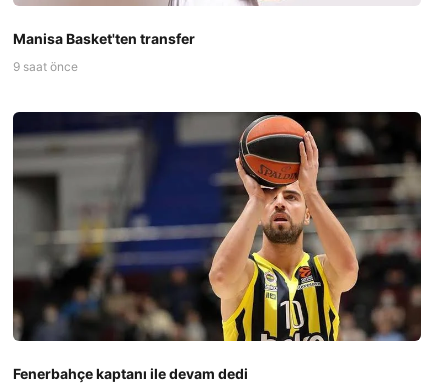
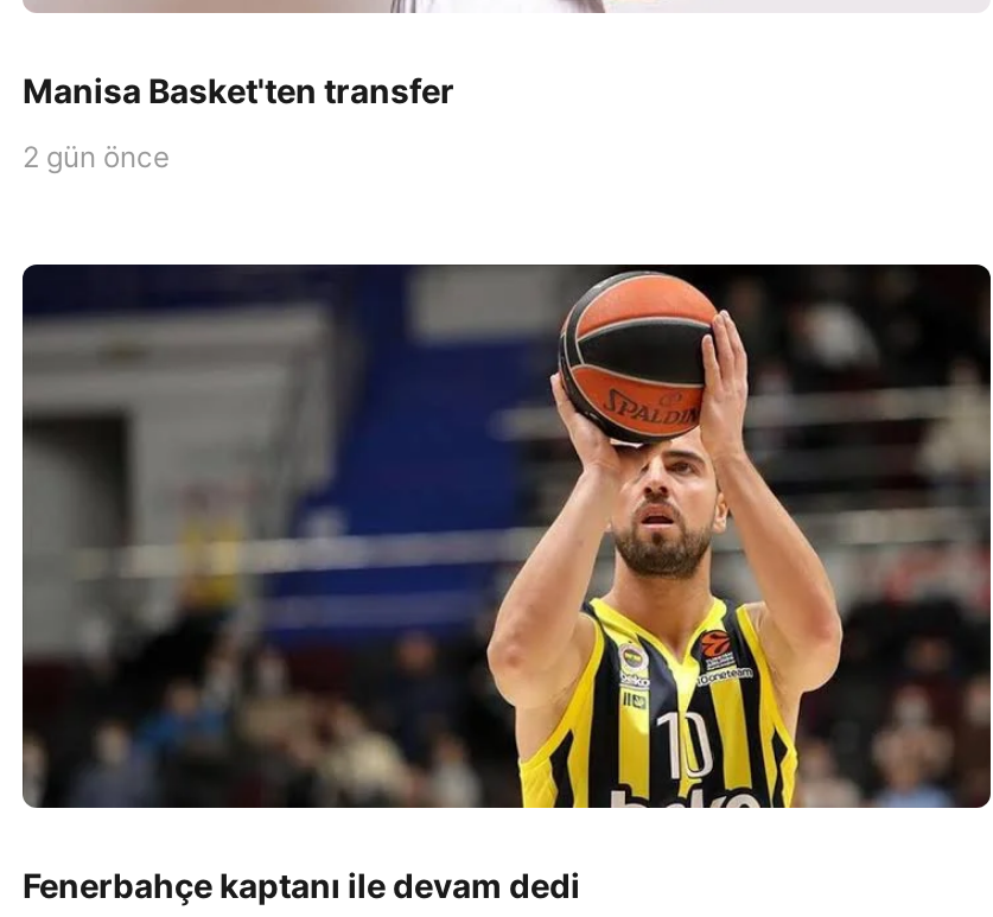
[13,59,78,74] 9 saat önce -> [23,139,170,175] 2 gün önce

